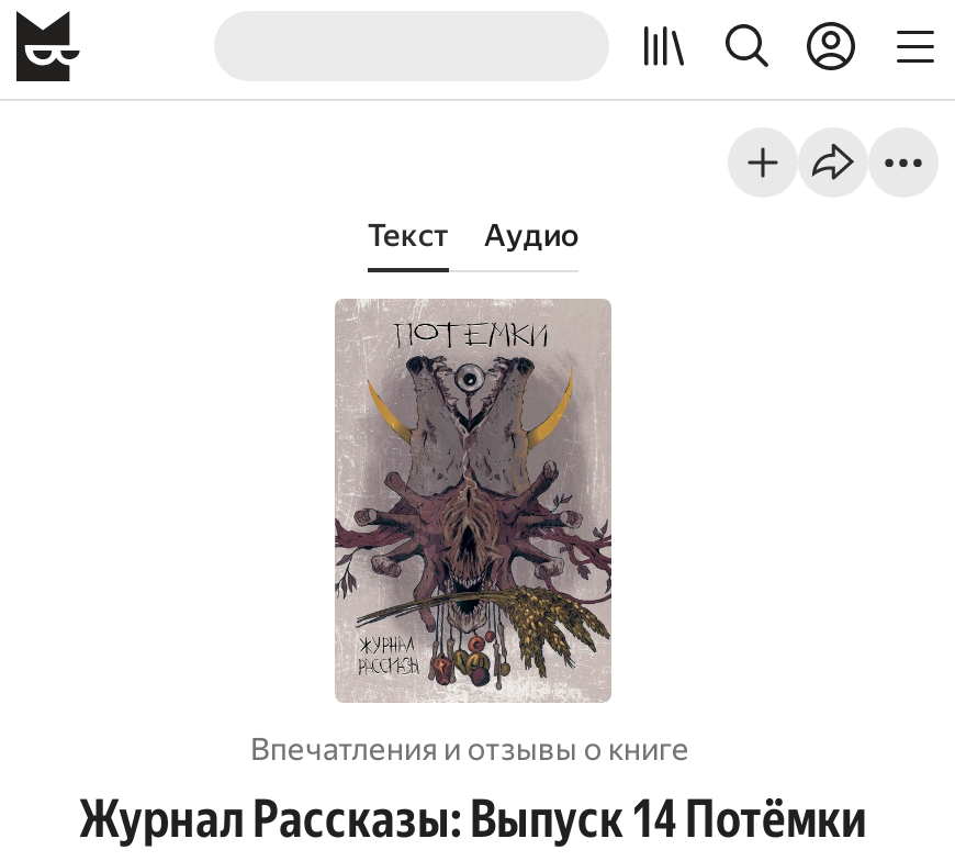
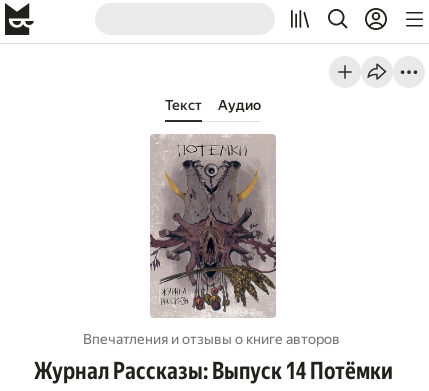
[250,731,689,767] Впечатления и отзывы о книге -> [83,331,340,347] Впечатления и отзывы о книге авторов

